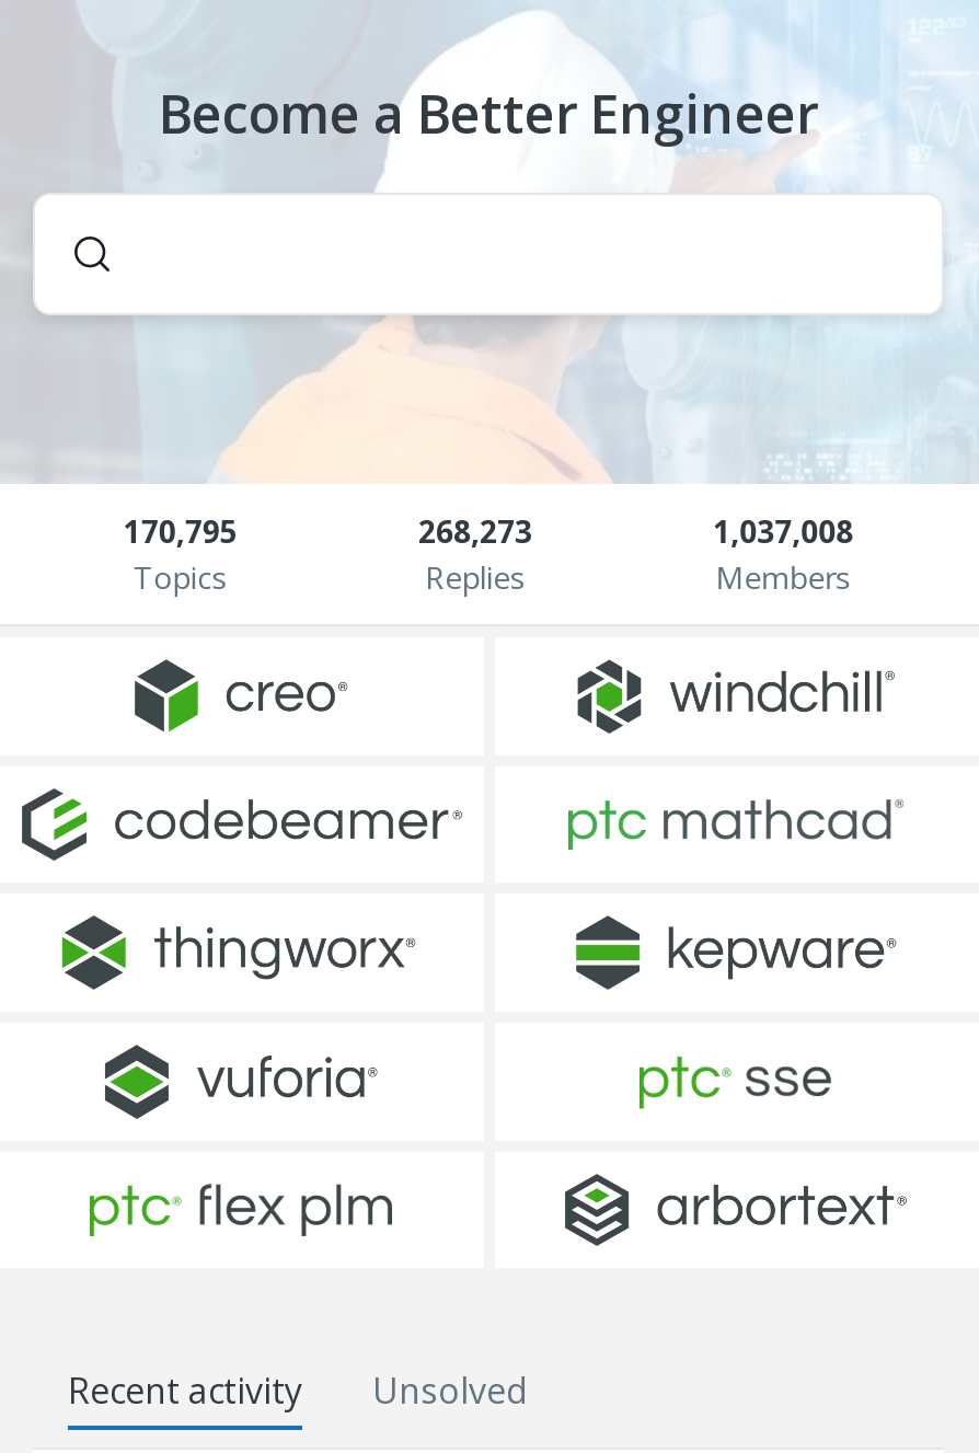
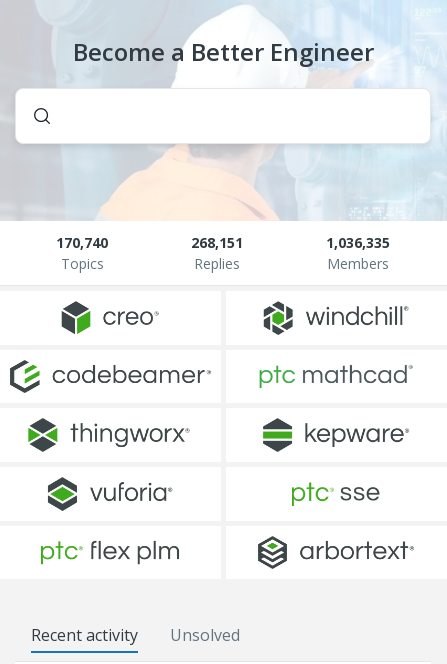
[123,510,237,552] 170,795 -> [56,233,108,252] 170,740
[418,510,532,552] 268,273 -> [191,233,243,252] 268,151
[713,510,853,552] 1,037,008 -> [326,233,390,252] 1,036,335

